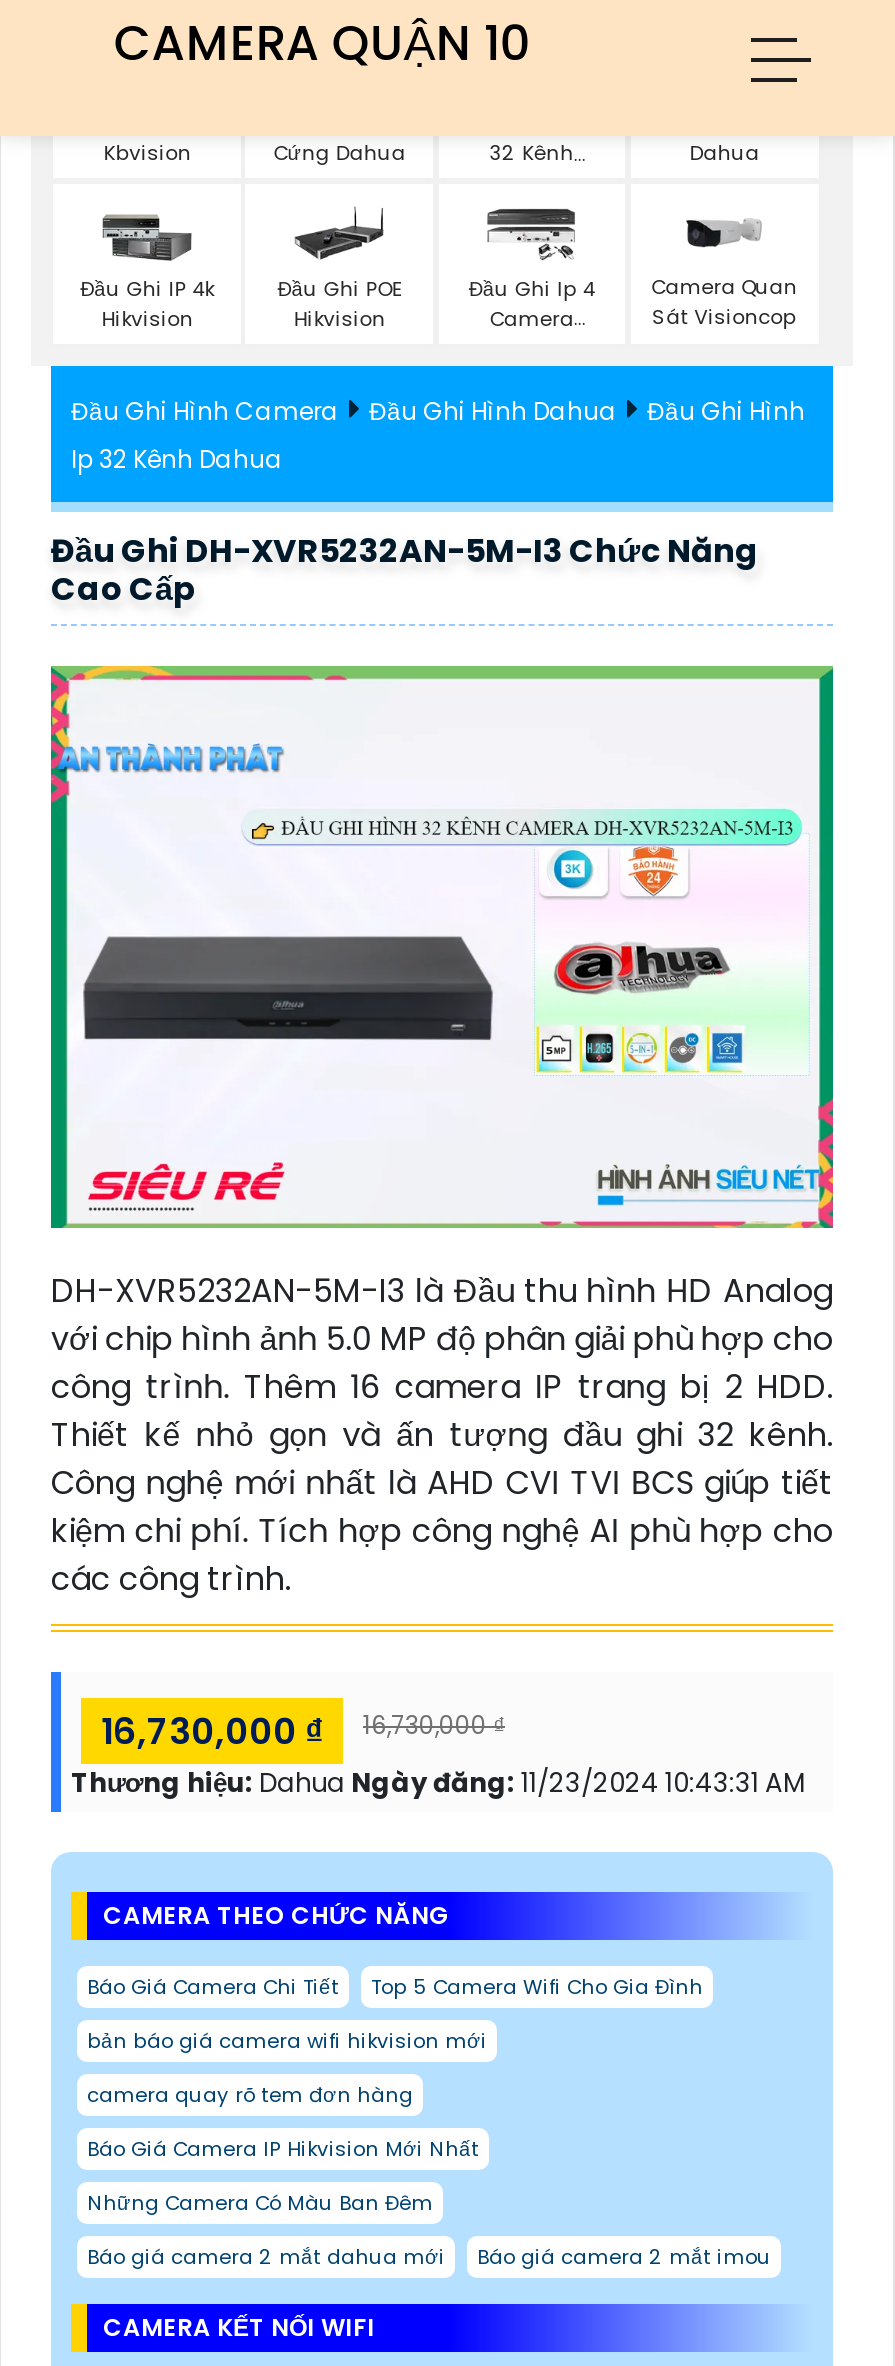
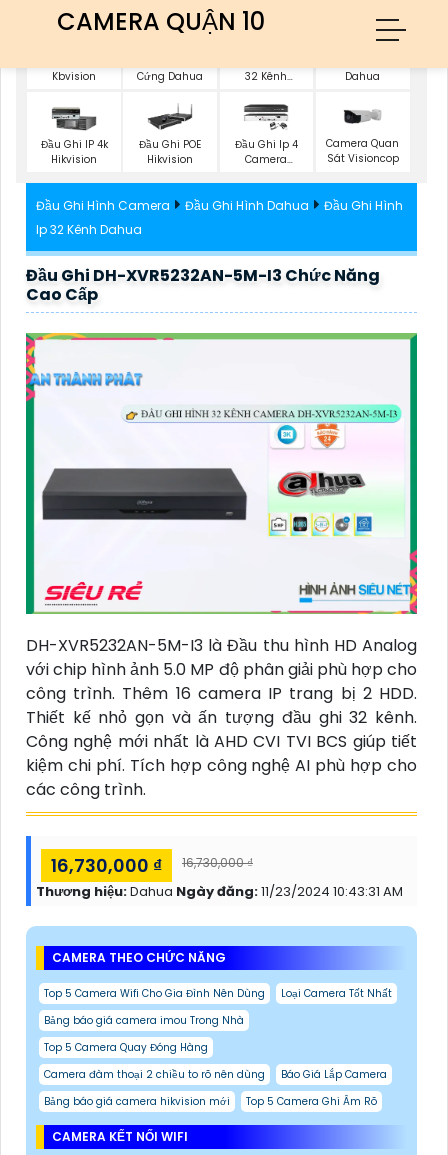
[87,1972,771,2272] Báo Giá Camera Chi Tiết | Top 5 Camera Wifi Cho Gia Đình | bản báo giá camera wifi hikvision mới | camera quay rõ tem đơn hàng | Báo Giá Camera IP Hikvision Mới Nhất | Những Camera Có Màu Ban Đêm | Báo giá camera 2 mắt dahua mới | Báo giá camera 2 mắt imou -> [44,986,392,1109] Top 5 Camera Wifi Cho Gia Đình Nên Dùng | Loại Camera Tốt Nhất | Bảng báo giá camera imou Trong Nhà | Top 5 Camera Quay Đóng Hàng | Camera đàm thoại 2 chiều to rõ nên dùng | Báo Giá Lắp Camera | Bảng báo giá camera hikvision mới | Top 5 Camera Ghi Âm Rõ

